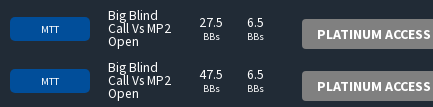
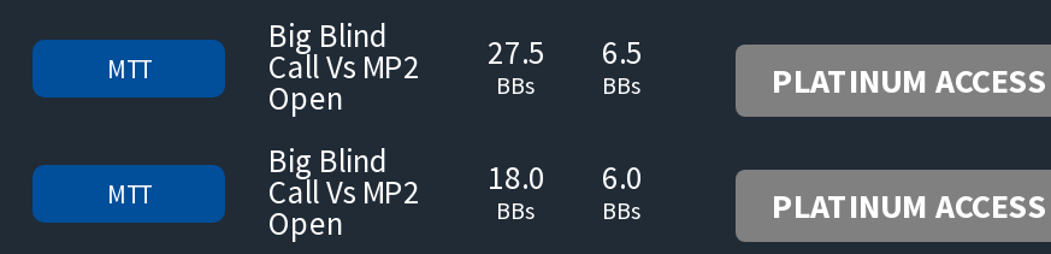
[199,66,223,83] 47.5 -> [488,157,545,198] 18.0
[246,66,263,83] 6.5 -> [602,157,643,198] 6.0

